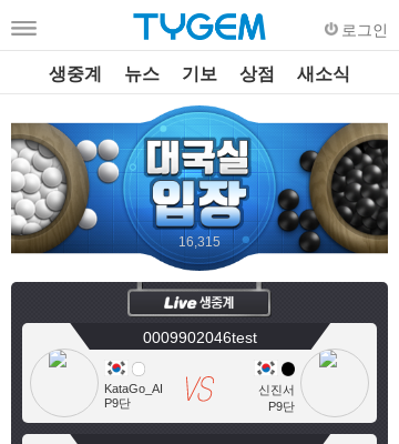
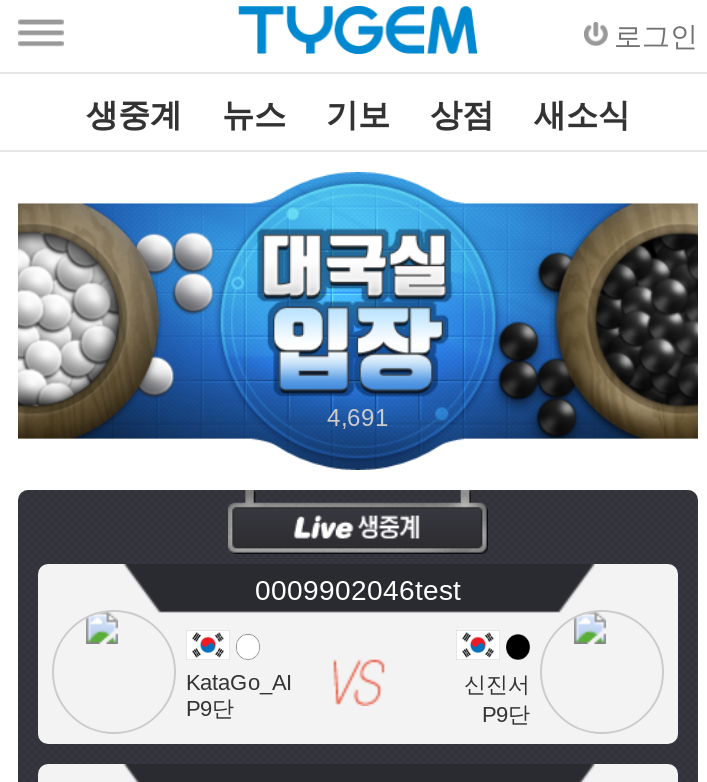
[178,234,221,250] 16,315 -> [327,404,389,432] 4,691

